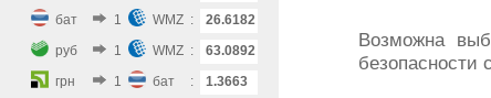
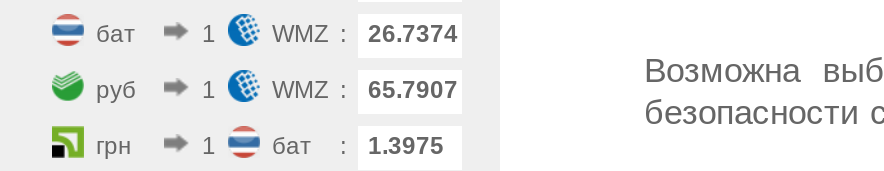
[114,12,255,28] 1 WMZ : 26.6182 -> [202,20,458,48] 1 WMZ : 26.7374
[114,43,255,58] 1 WMZ : 63.0892 -> [202,76,458,104] 1 WMZ : 65.7907
[206,74,248,89] 1.3663 -> [368,132,444,160] 1.3975

